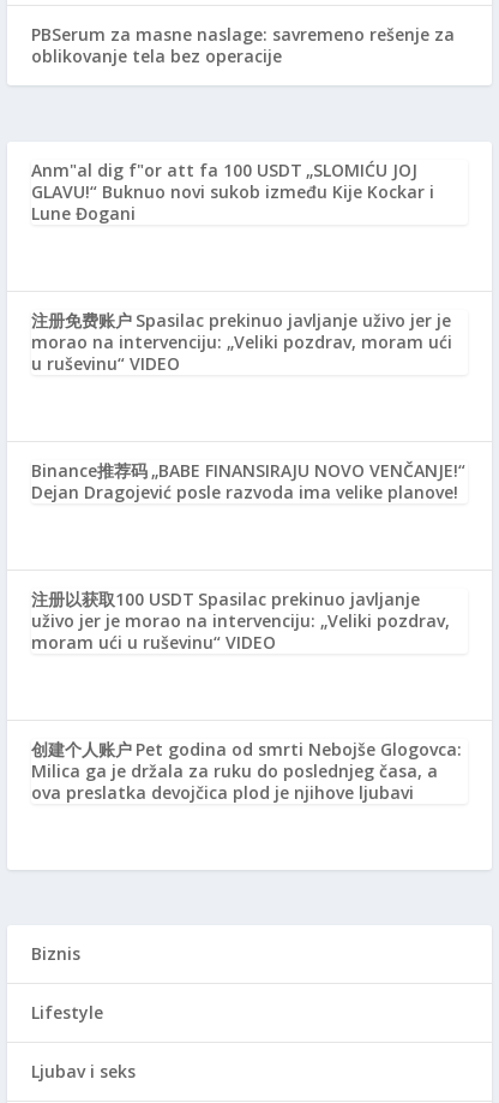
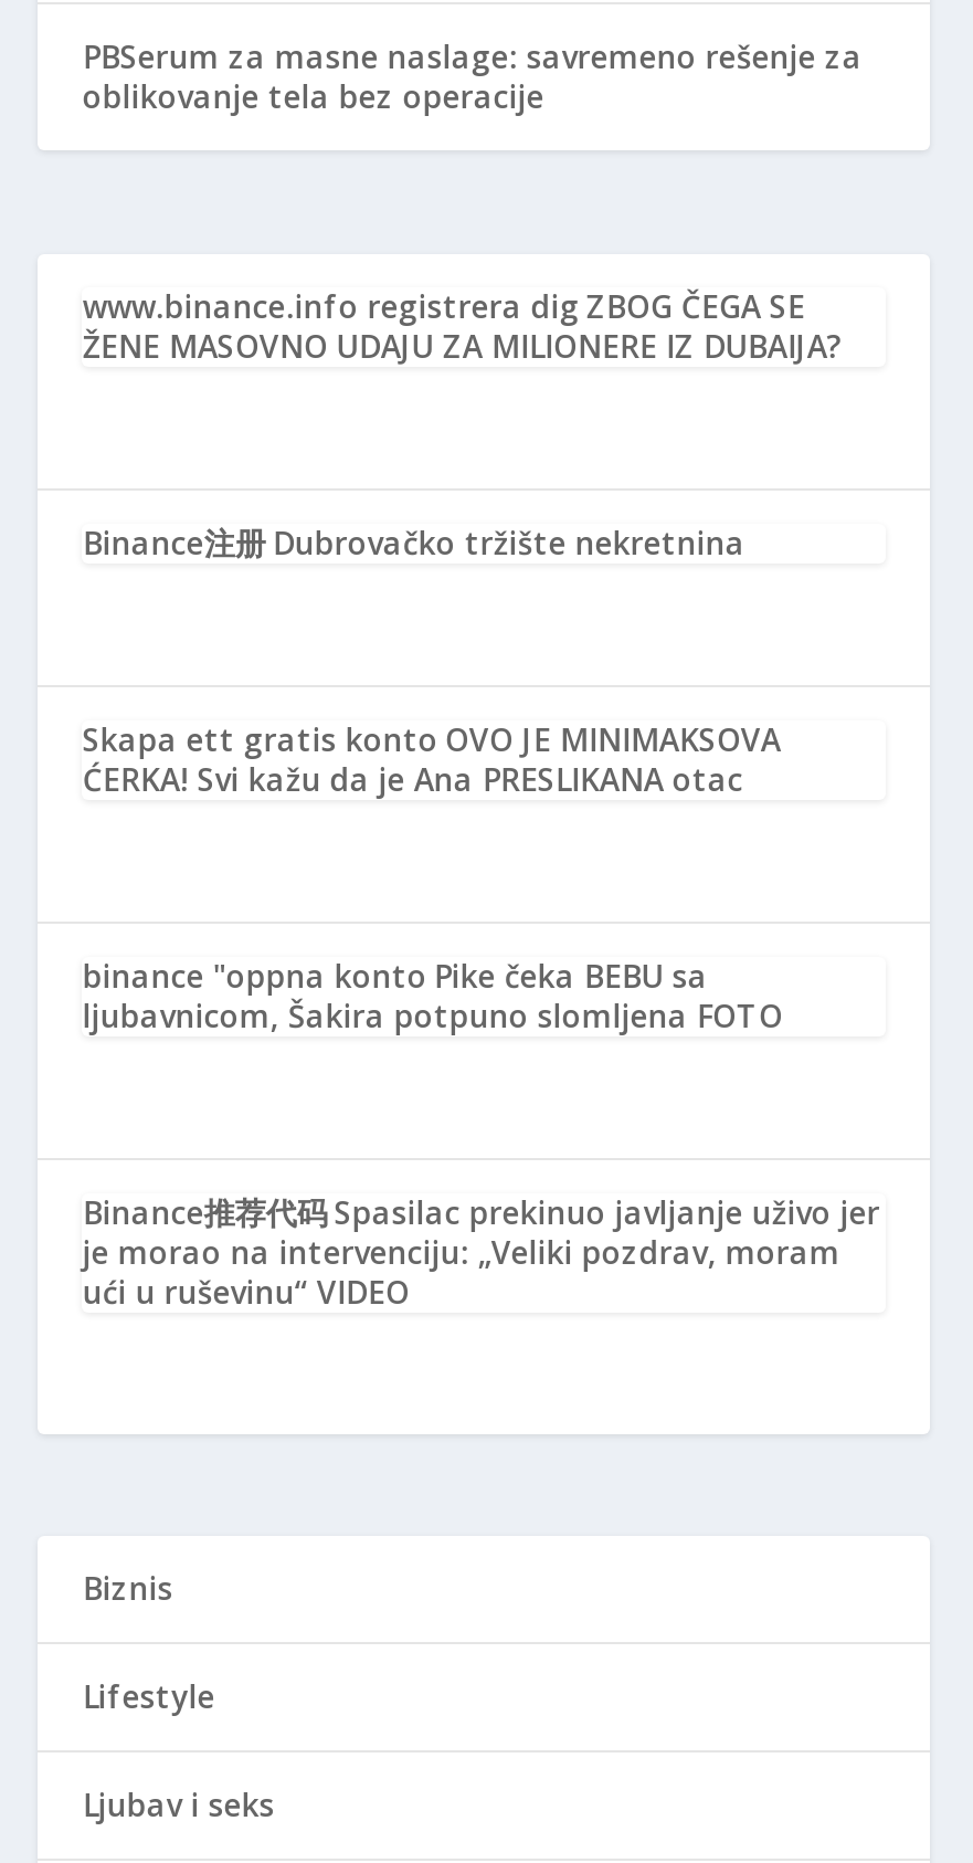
[32,158,435,224] Anm"al dig f"or att fa 100 USDT „SLOMIĆU JOJ | GLAVU!“ Buknuo novi sukob između Kije Kockar i | Lune Đogani -> [83,285,842,366] www.binance.info registrera dig ZBOG ČEGA SE | ŽENE MASOVNO UDAJU ZA MILIONERE IZ DUBAIJA?
[32,309,453,375] 注册免费账户 Spasilac prekinuo javljanje uživo jer je | morao na intervenciju: „Veliki pozdrav, moram ući | u ruševinu“ VIDEO -> [83,521,745,563] Binance注册 Dubrovačko tržište nekretnina
[32,459,466,503] Binance推荐码 „BABE FINANSIRAJU NOVO VENČANJE!“ | Dejan Dragojević posle razvoda ima velike planove! -> [83,718,781,800] Skapa ett gratis konto OVO JE MINIMAKSOVA | ĆERKA! Svi kažu da je Ana PRESLIKANA otac
[32,587,450,653] 注册以获取100 USDT Spasilac prekinuo javljanje | uživo jer je morao na intervenciju: „Veliki pozdrav, | moram ući u ruševinu“ VIDEO -> [83,954,783,1036] binance "oppna konto Pike čeka BEBU sa | ljubavnicom, Šakira potpuno slomljena FOTO
[32,737,462,804] 创建个人账户 Pet godina od smrti Nebojše Glogovca: | Milica ga je držala za ruku do poslednjeg časa, a | ova preslatka devojčica plod je njihove ljubavi -> [83,1191,880,1312] Binance推荐代码 Spasilac prekinuo javljanje uživo jer | je morao na intervenciju: „Veliki pozdrav, moram | ući u ruševinu“ VIDEO

